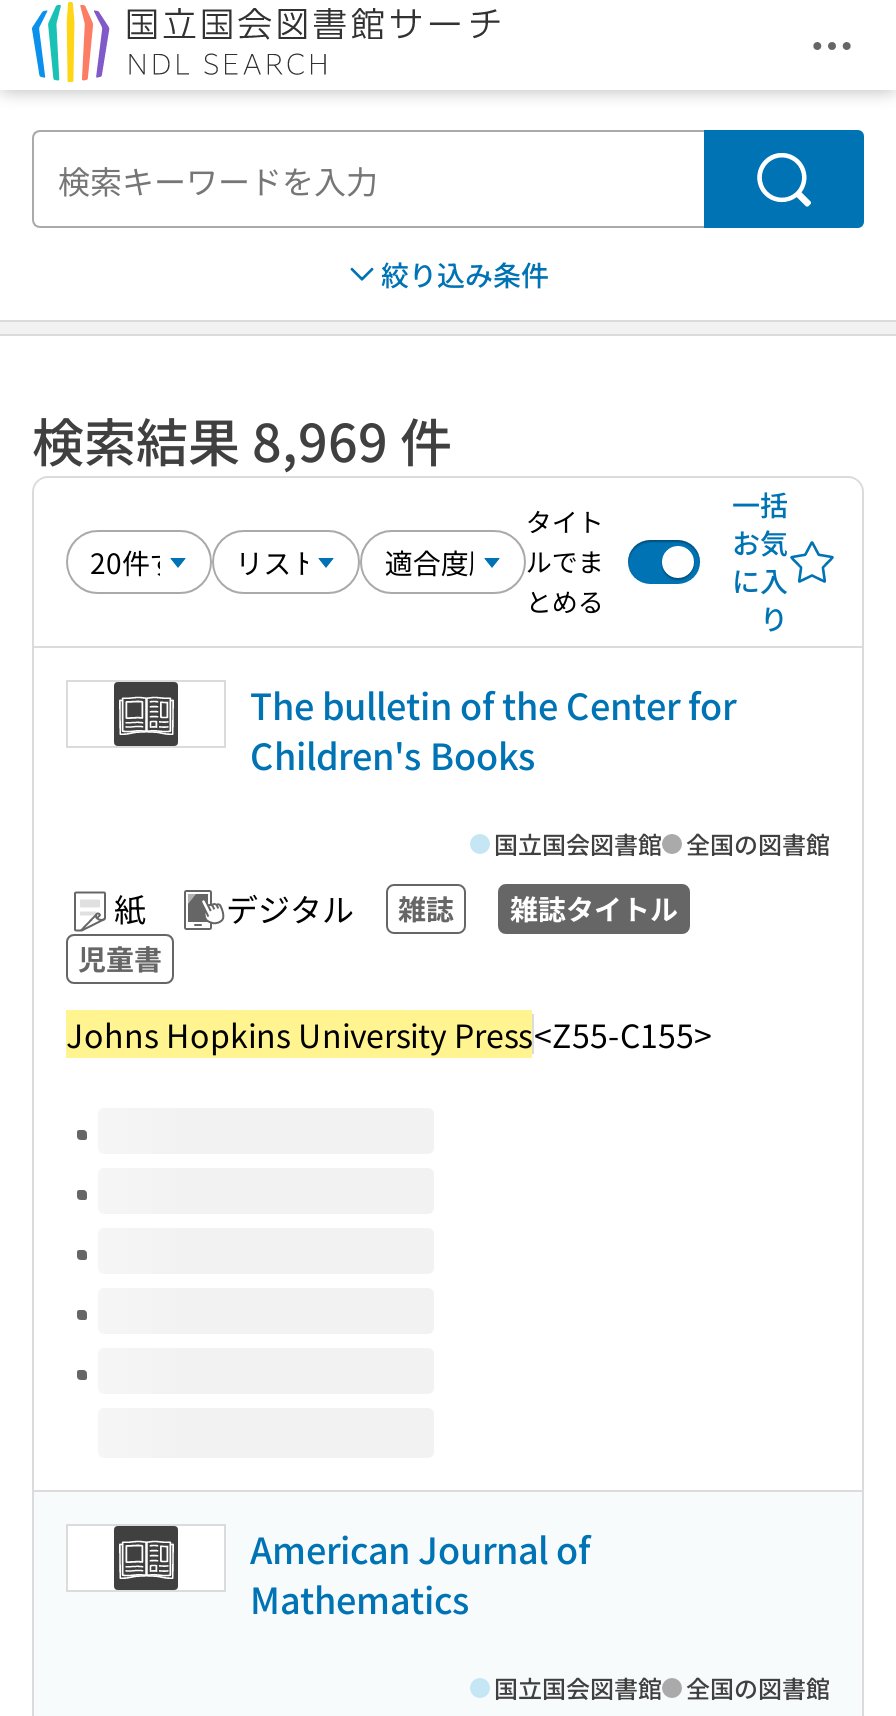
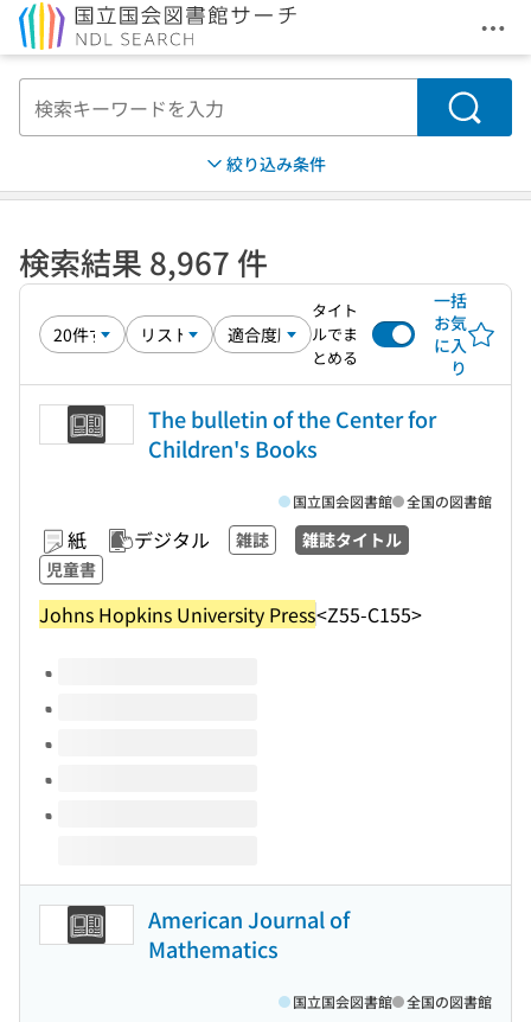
[32,402,452,476] 検索結果 8,969 件 -> [19,239,268,283] 検索結果 8,967 件

